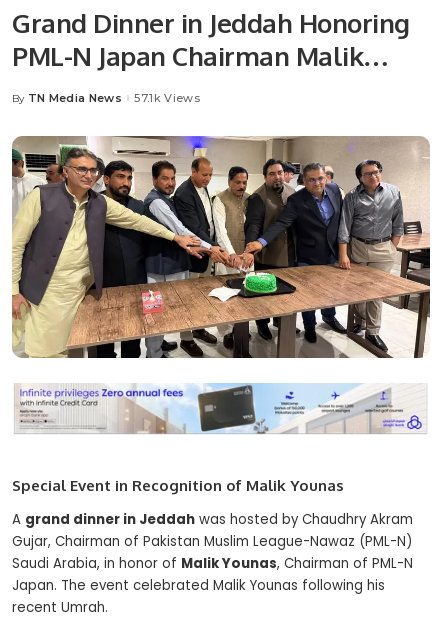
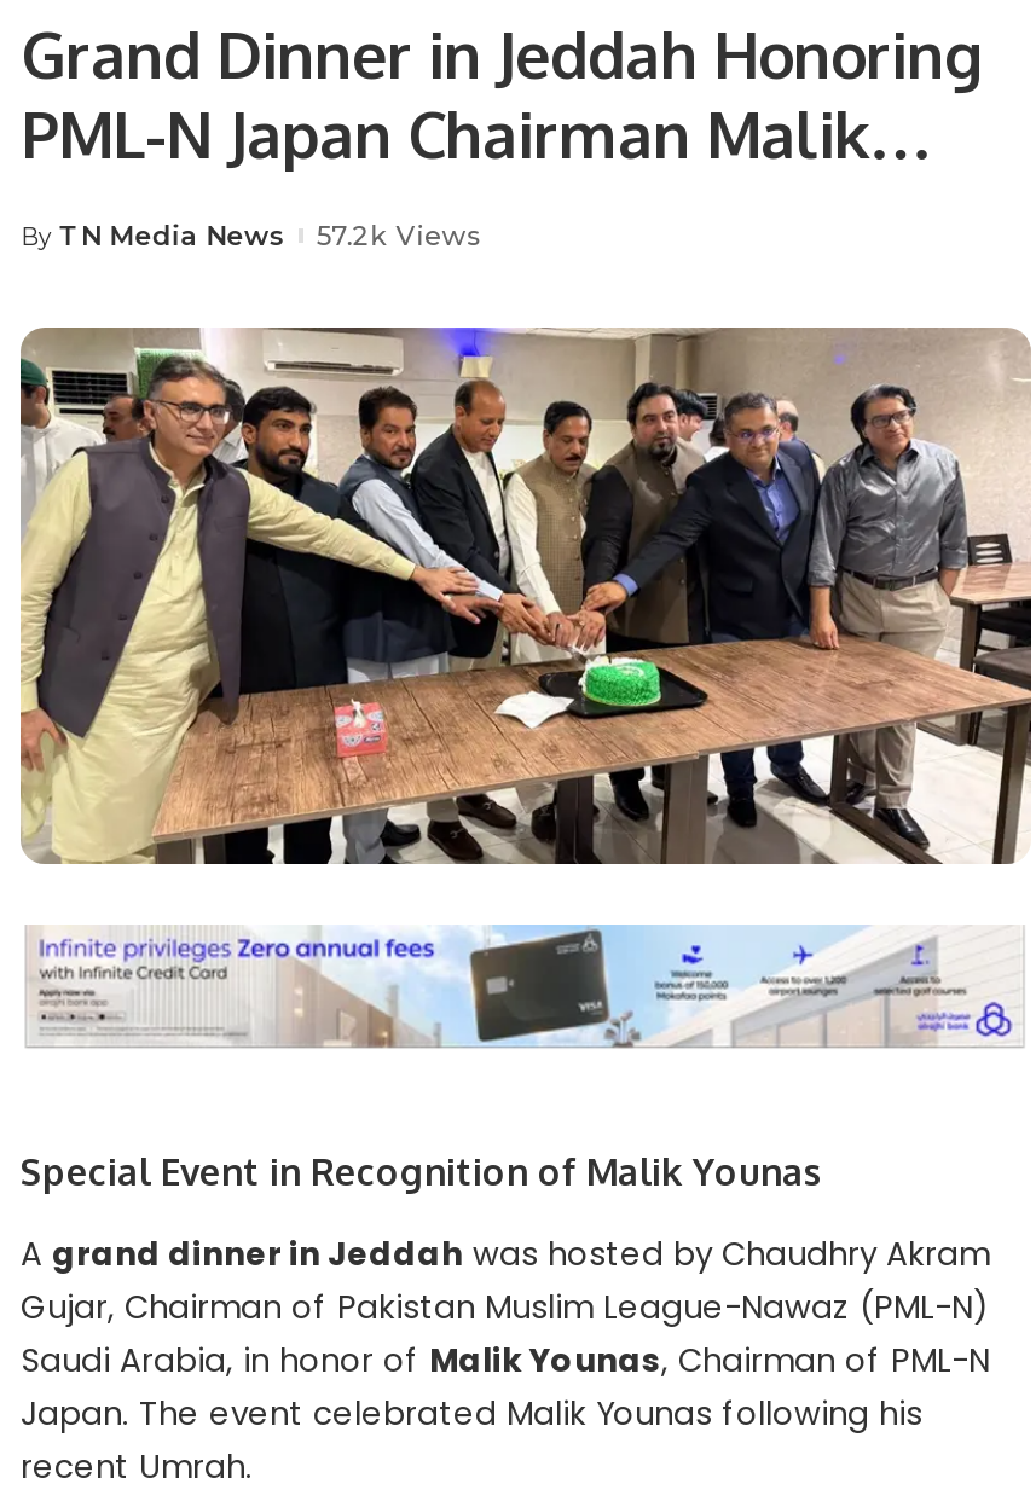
[134,90,200,104] 57.1k Views -> [316,218,482,251] 57.2k Views

